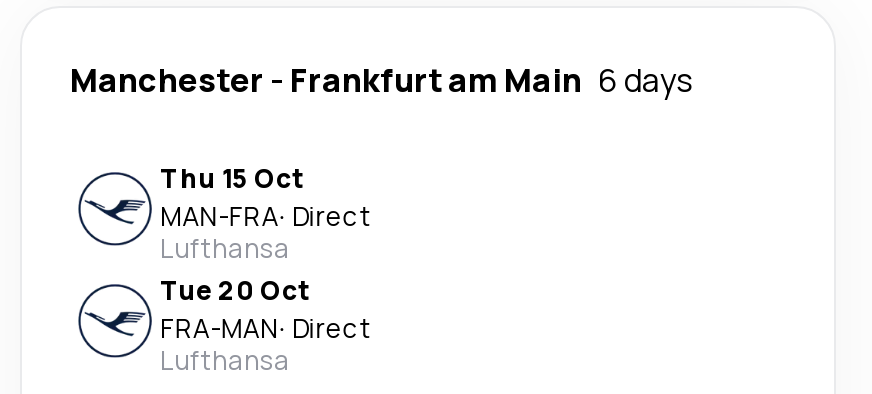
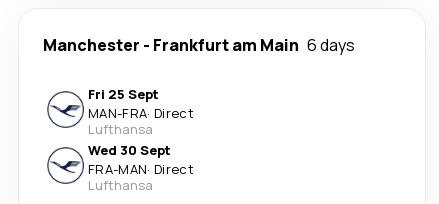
[160,160,304,196] Thu 15 Oct -> [88,85,159,103] Fri 25 Sept
[160,272,310,308] Tue 20 Oct -> [88,141,171,159] Wed 30 Sept

